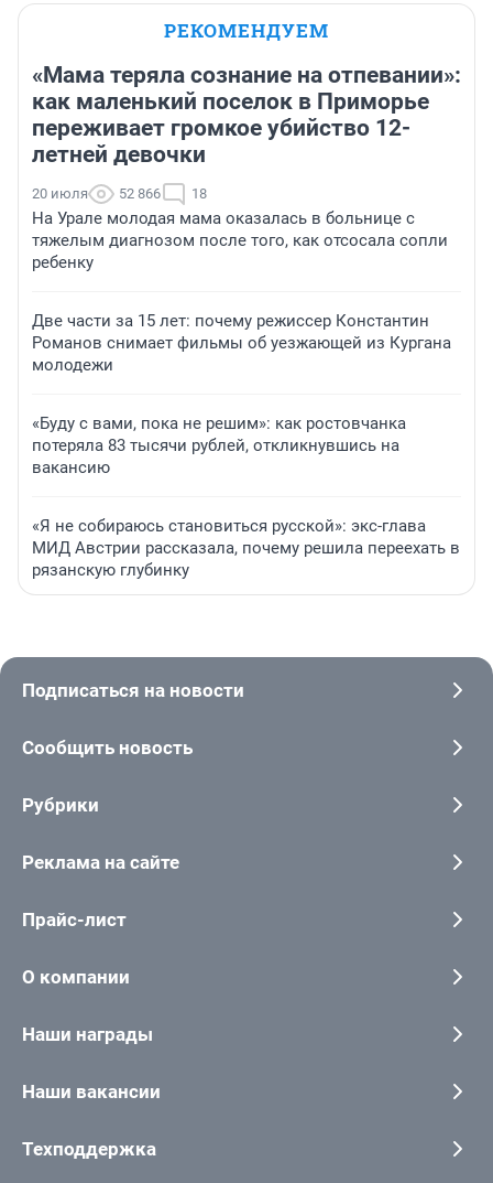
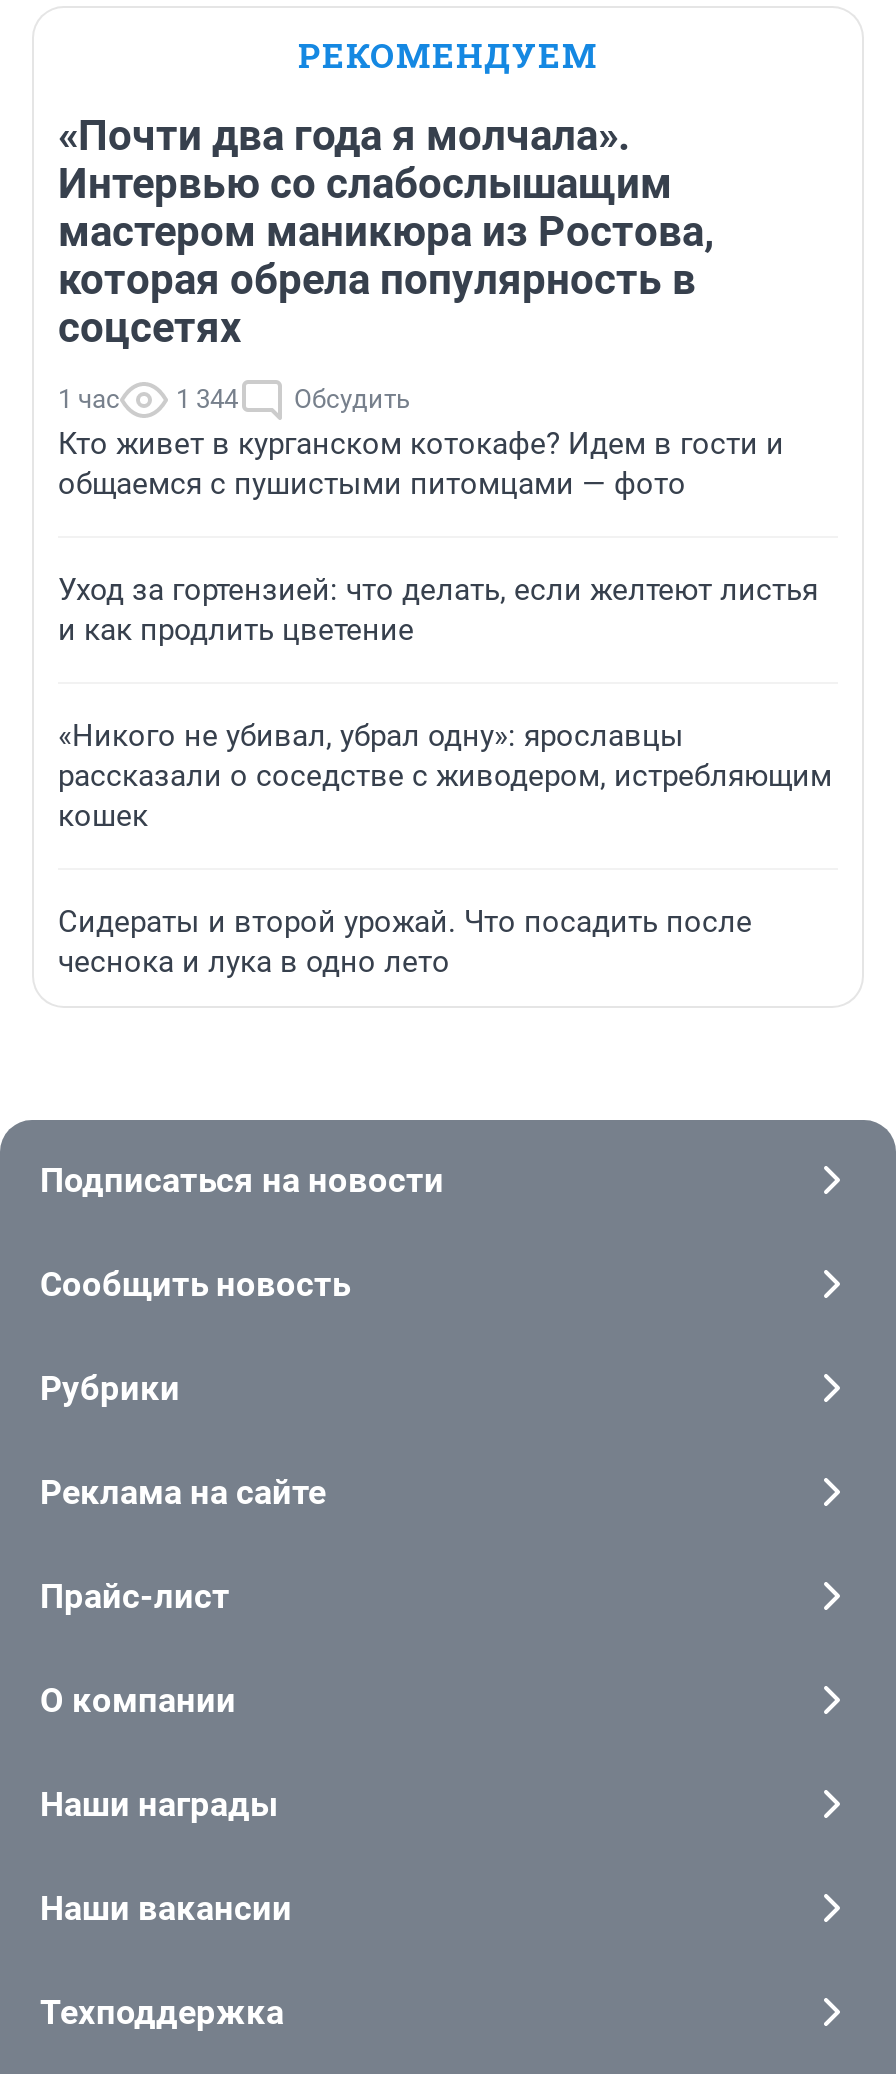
[32,62,461,168] «Мама теряла сознание на отпевании»: | как маленький поселок в Приморье | переживает громкое убийство 12- | летней девочки -> [58,112,714,352] «Почти два года я молчала». | Интервью со слабослышащим | мастером маникюра из Ростова, | которая обрела популярность в | соцсетях
[32,185,448,272] 20 июля | 52 866 | 18 | На Урале молодая мама оказалась в больнице с | тяжелым диагнозом после того, как отсосала сопли | ребенку -> [58,384,784,502] 1 час | 1 344 | Обсудить | Кто живет в курганском котокафе? Идем в гости и | общаемся с пушистыми питомцами — фото
[32,311,451,375] Две части за 15 лет: почему режиссер Константин | Романов снимает фильмы об уезжающей из Кургана | молодежи -> [58,572,818,648] Уход за гортензией: что делать, если желтеют листья | и как продлить цветение
[32,414,406,477] «Буду с вами, пока не решим»: как ростовчанка | потеряла 83 тысячи рублей, откликнувшись на | вакансию -> [58,718,832,834] «Никого не убивал, убрал одну»: ярославцы | рассказали о соседстве с живодером, истребляющим | кошек
[32,516,460,580] «Я не собираюсь становиться русской»: экс-глава | МИД Австрии рассказала, почему решила переехать в | рязанскую глубинку -> [58,904,752,980] Сидераты и второй урожай. Что посадить после | чеснока и лука в одно лето

